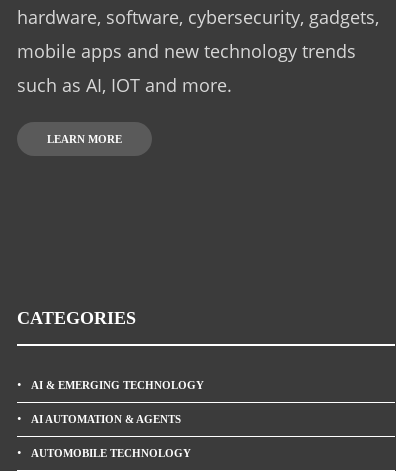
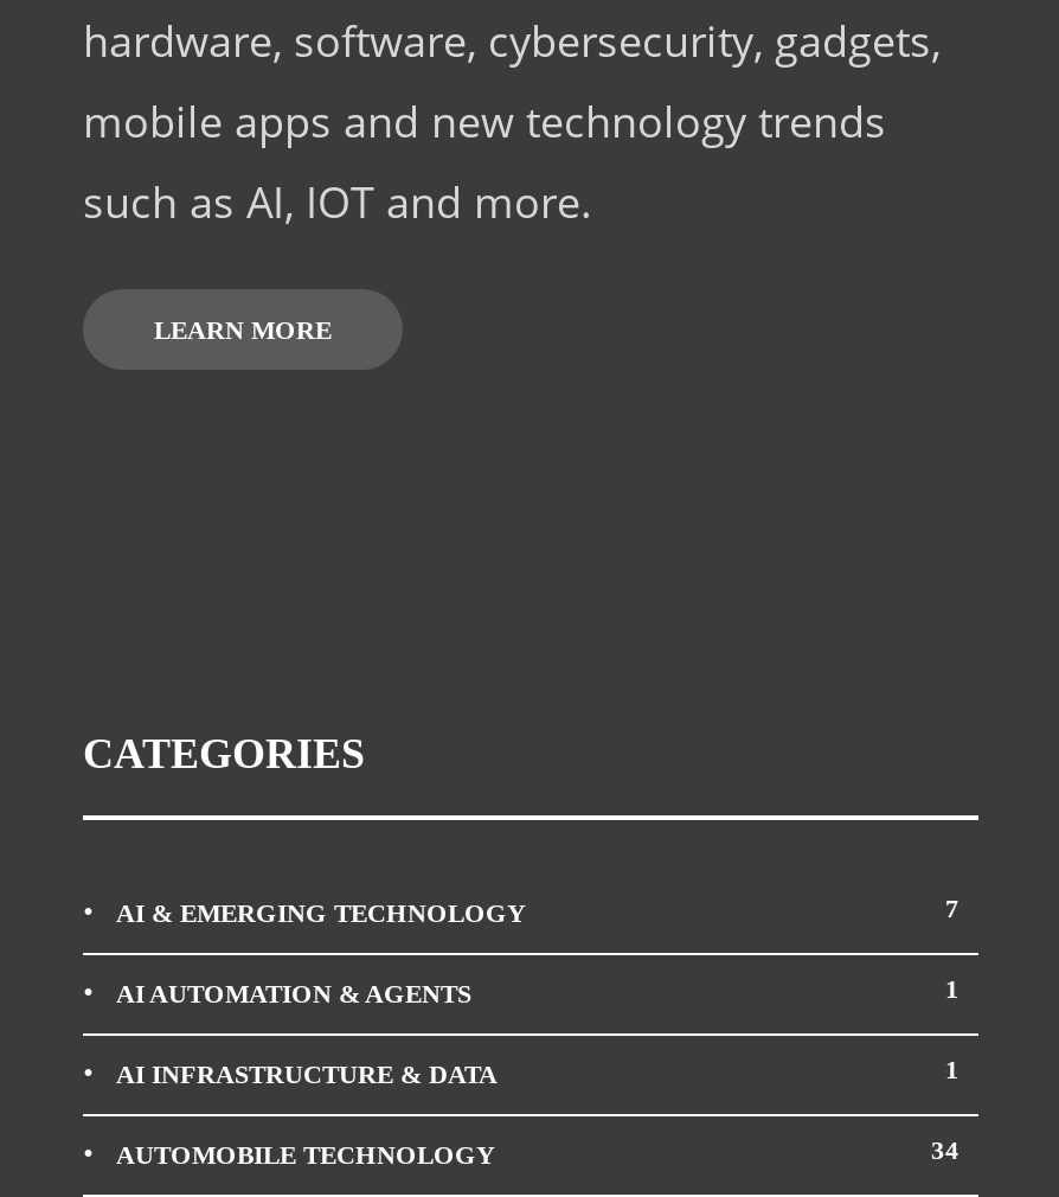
none -> [945,894,959,923] 7
none -> [116,975,959,1088] 1 | AI INFRASTRUCTURE & DATA | 1
none -> [931,1136,959,1164] 34

